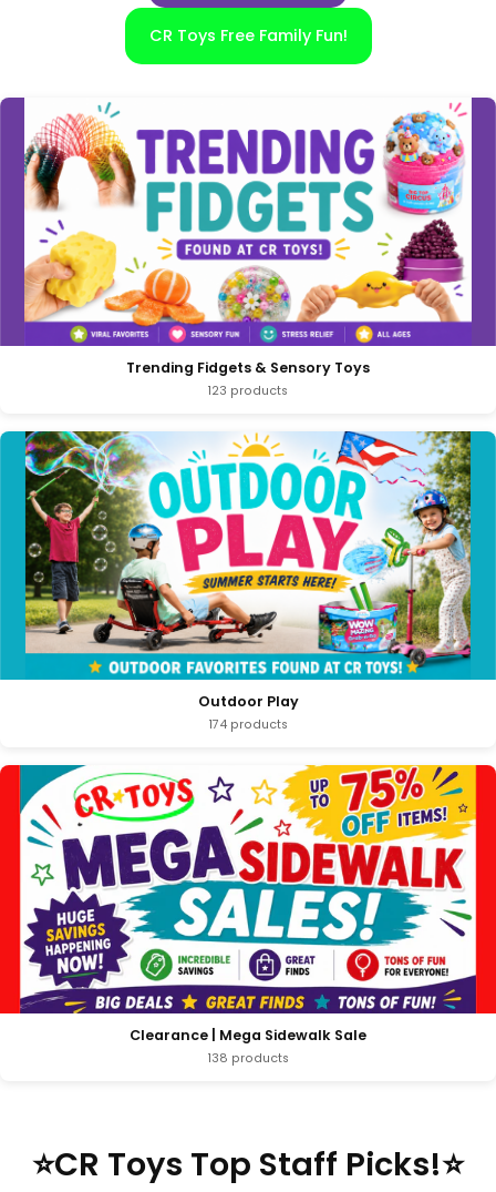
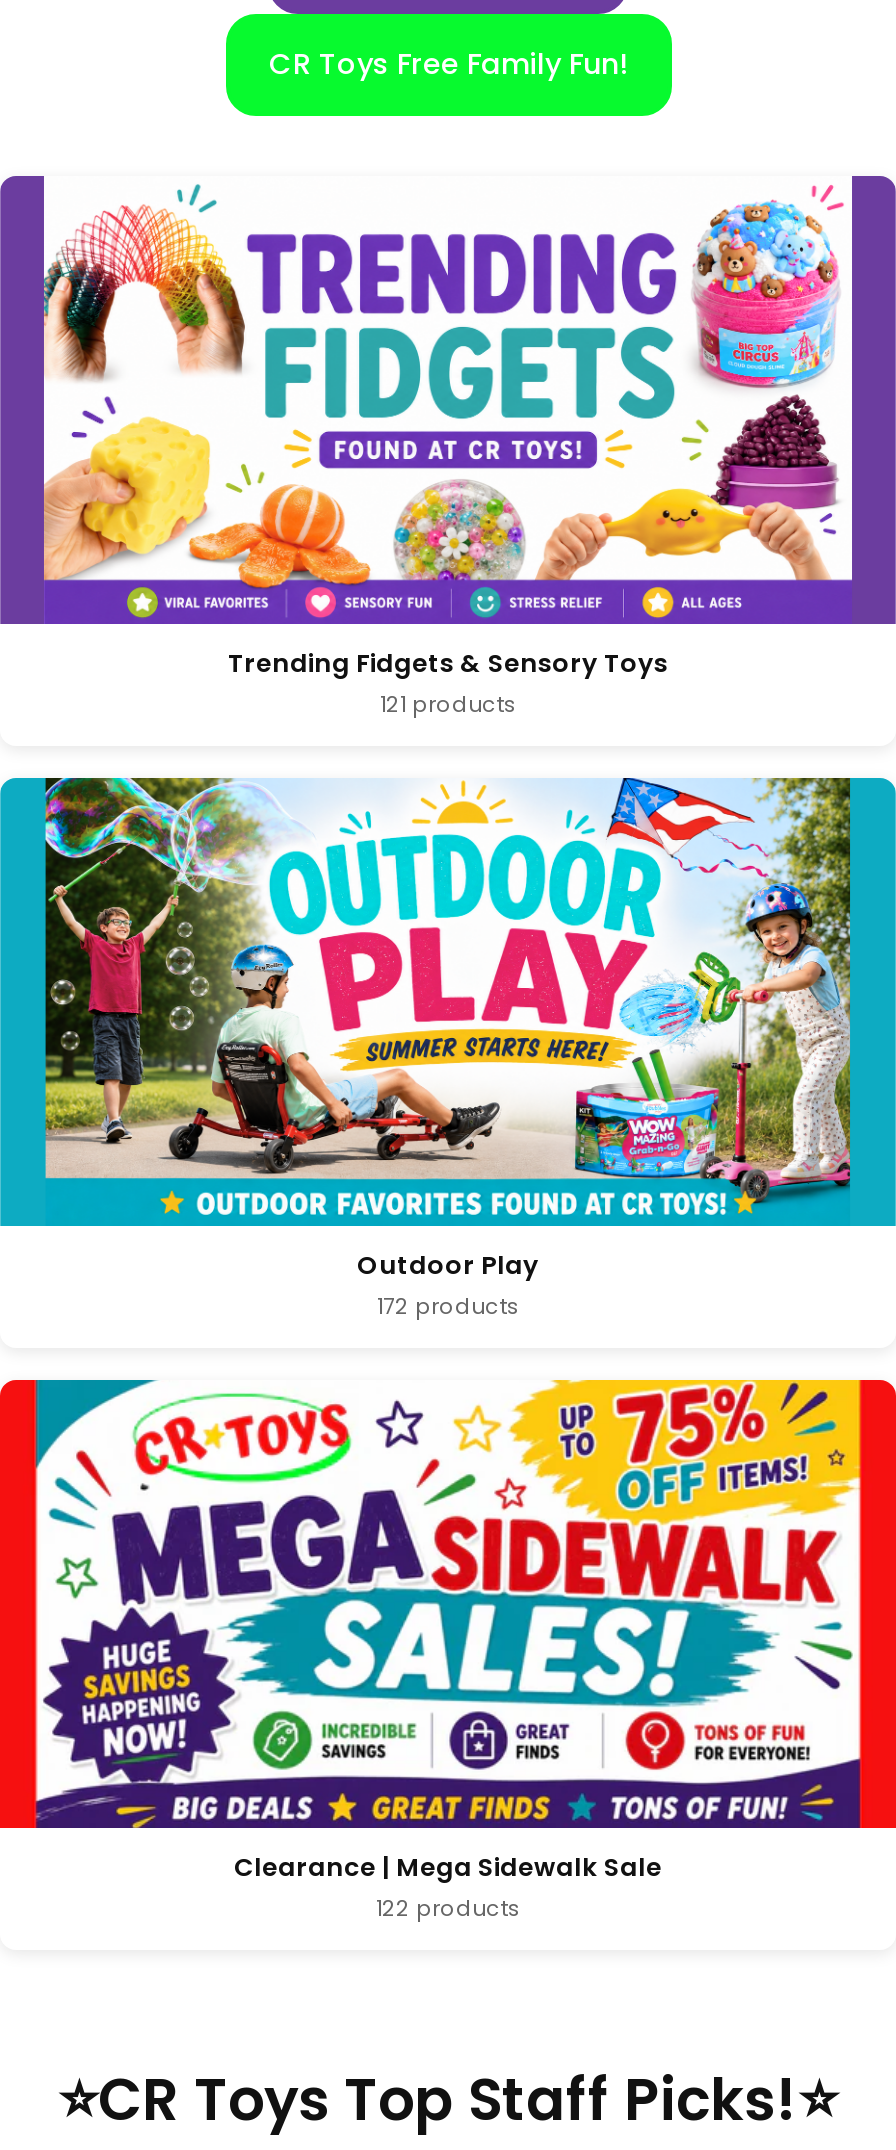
[208,383,288,399] 123 products -> [380,690,516,720] 121 products
[209,716,287,733] 174 products -> [377,1292,519,1322] 172 products
[208,1050,288,1067] 138 products -> [376,1894,520,1924] 122 products

